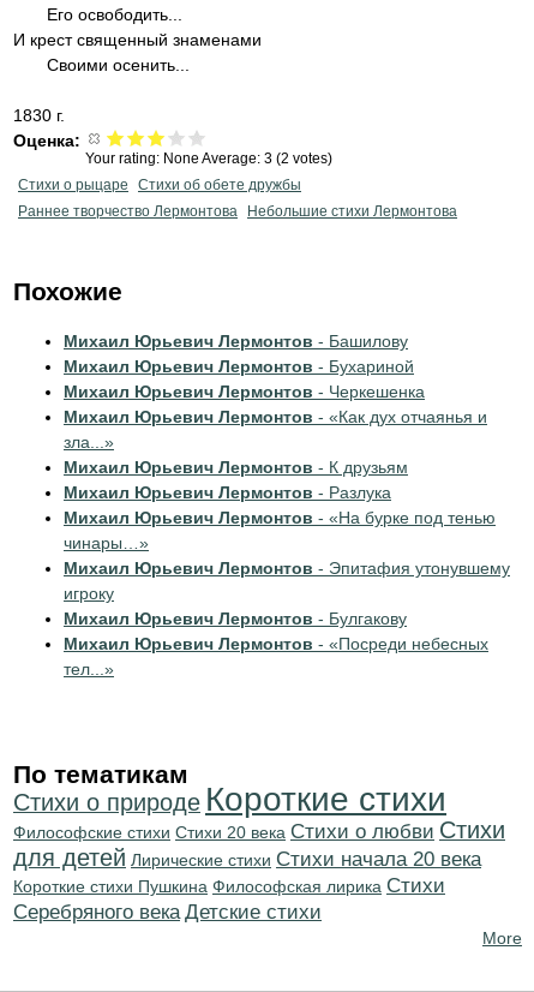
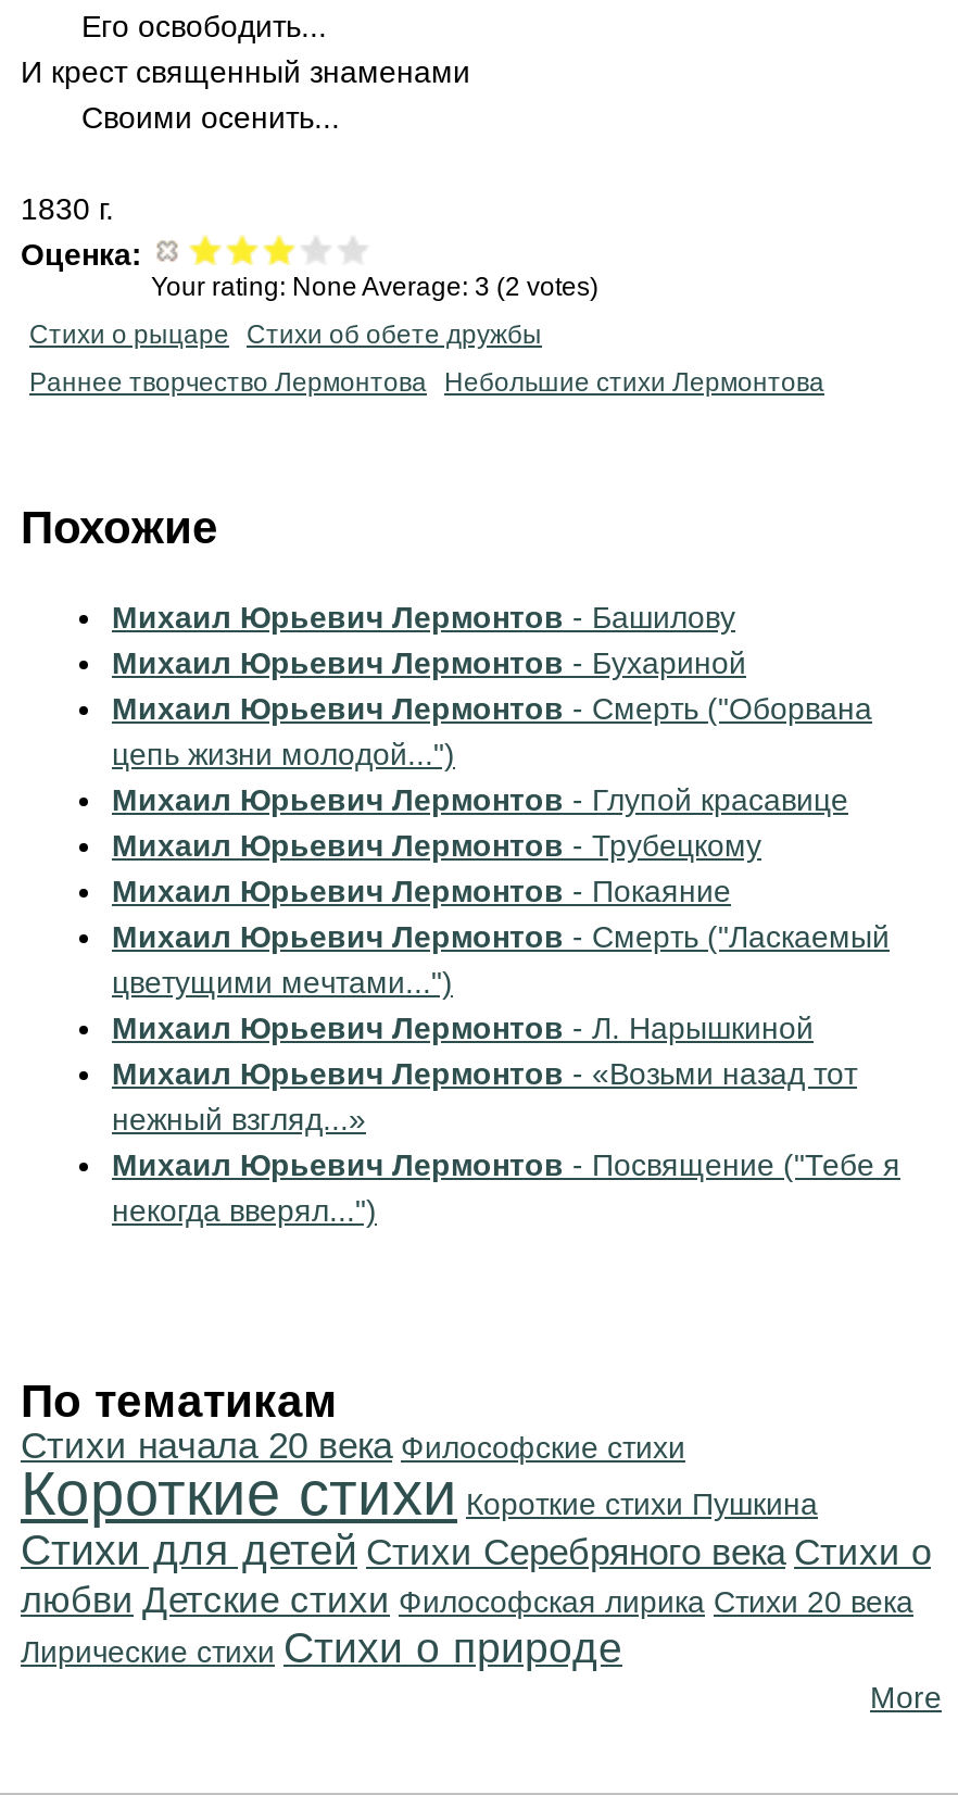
[64,382,510,679] Михаил Юрьевич Лермонтов - Черкешенка | Михаил Юрьевич Лермонтов - «Как дух отчаянья и | зла...» | Михаил Юрьевич Лермонтов - К друзьям | Михаил Юрьевич Лермонтов - Разлука | Михаил Юрьевич Лермонтов - «На бурке под тенью | чинары…» | Михаил Юрьевич Лермонтов - Эпитафия утонувшему | игроку | Михаил Юрьевич Лермонтов - Булгакову | Михаил Юрьевич Лермонтов - «Посреди небесных | тел...» -> [112,691,900,1228] Михаил Юрьевич Лермонтов - Смерть ("Оборвана | цепь жизни молодой...") | Михаил Юрьевич Лермонтов - Глупой красавице | Михаил Юрьевич Лермонтов - Трубецкому | Михаил Юрьевич Лермонтов - Покаяние | Михаил Юрьевич Лермонтов - Смерть ("Ласкаемый | цветущими мечтами...") | Михаил Юрьевич Лермонтов - Л. Нарышкиной | Михаил Юрьевич Лермонтов - «Возьми назад тот | нежный взгляд...» | Михаил Юрьевич Лермонтов - Посвящение ("Тебе я | некогда вверял...")
[13,781,505,924] Стихи о природе Короткие стихи | Философские стихи Стихи 20 века Стихи о любви Стихи | для детей Лирические стихи Cтихи начала 20 века | Короткие стихи Пушкина Философская лирика Cтихи | Серебряного века Детские стихи -> [21,1426,931,1671] Cтихи начала 20 века Философские стихи | Короткие стихи Короткие стихи Пушкина | Стихи для детей Cтихи Серебряного века Стихи о | любви Детские стихи Философская лирика Стихи 20 века | Лирические стихи Стихи о природе

